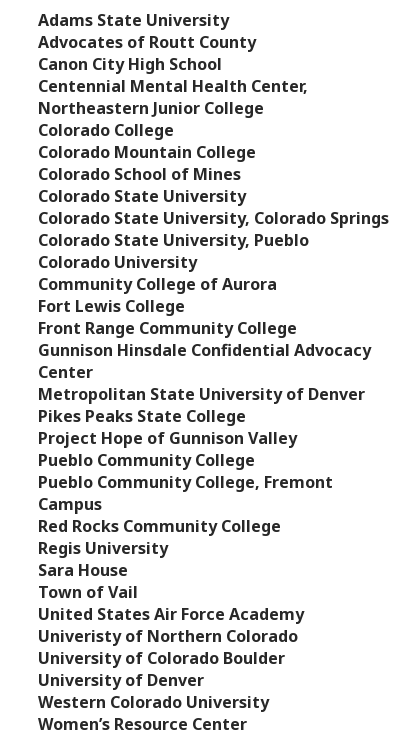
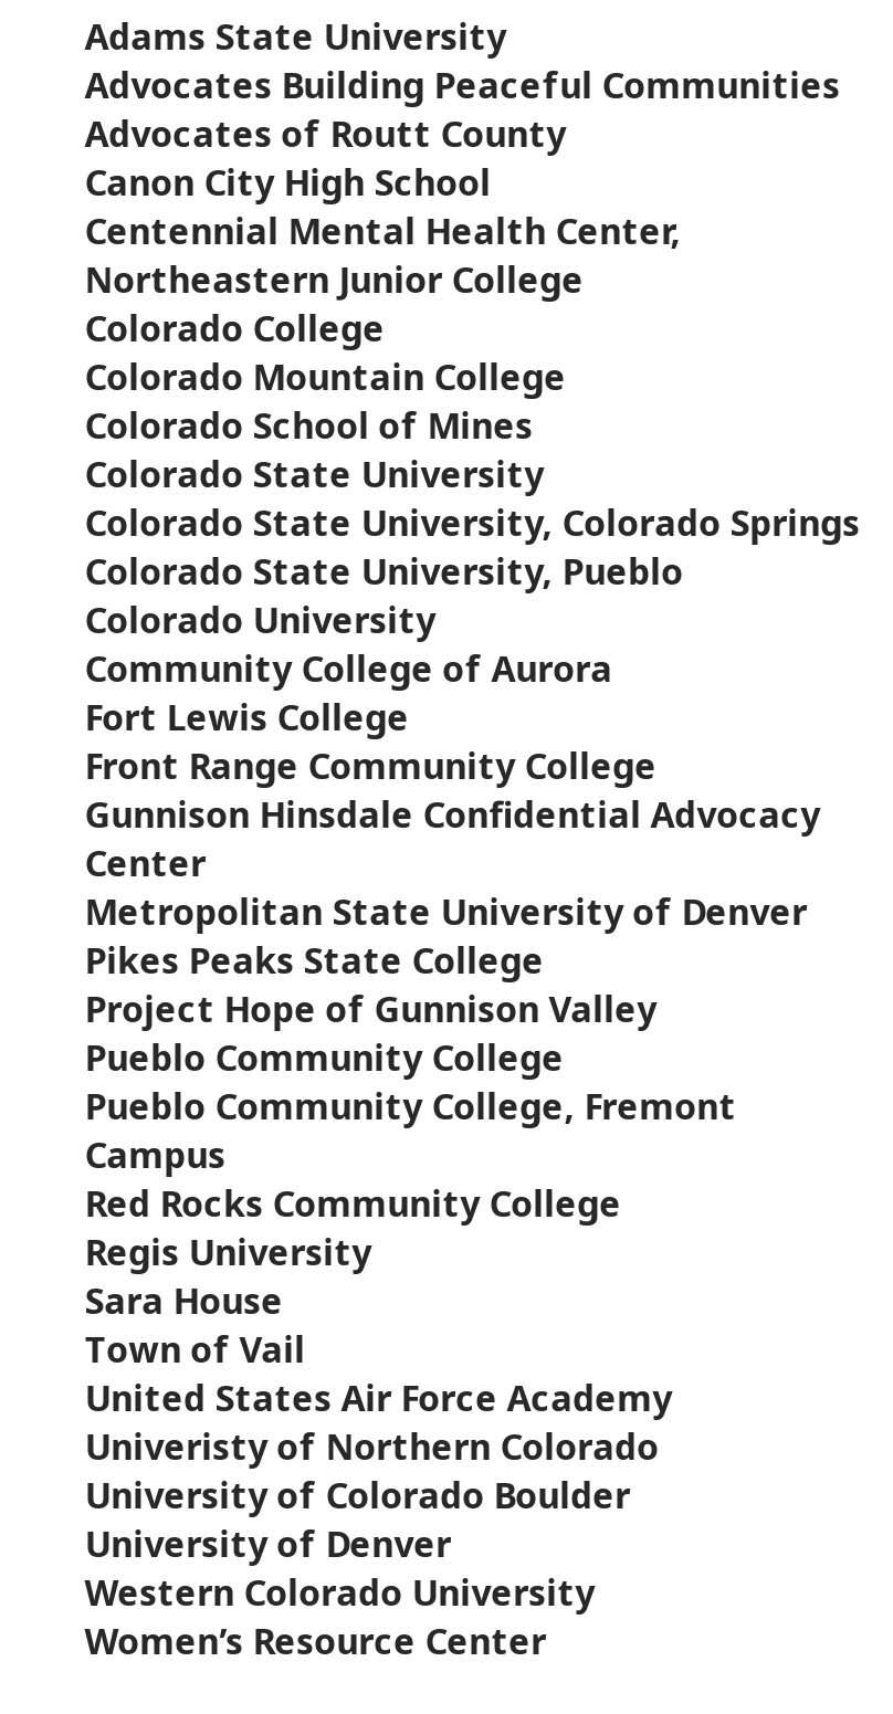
none -> [85,61,841,110] Advocates Building Peaceful Communities

